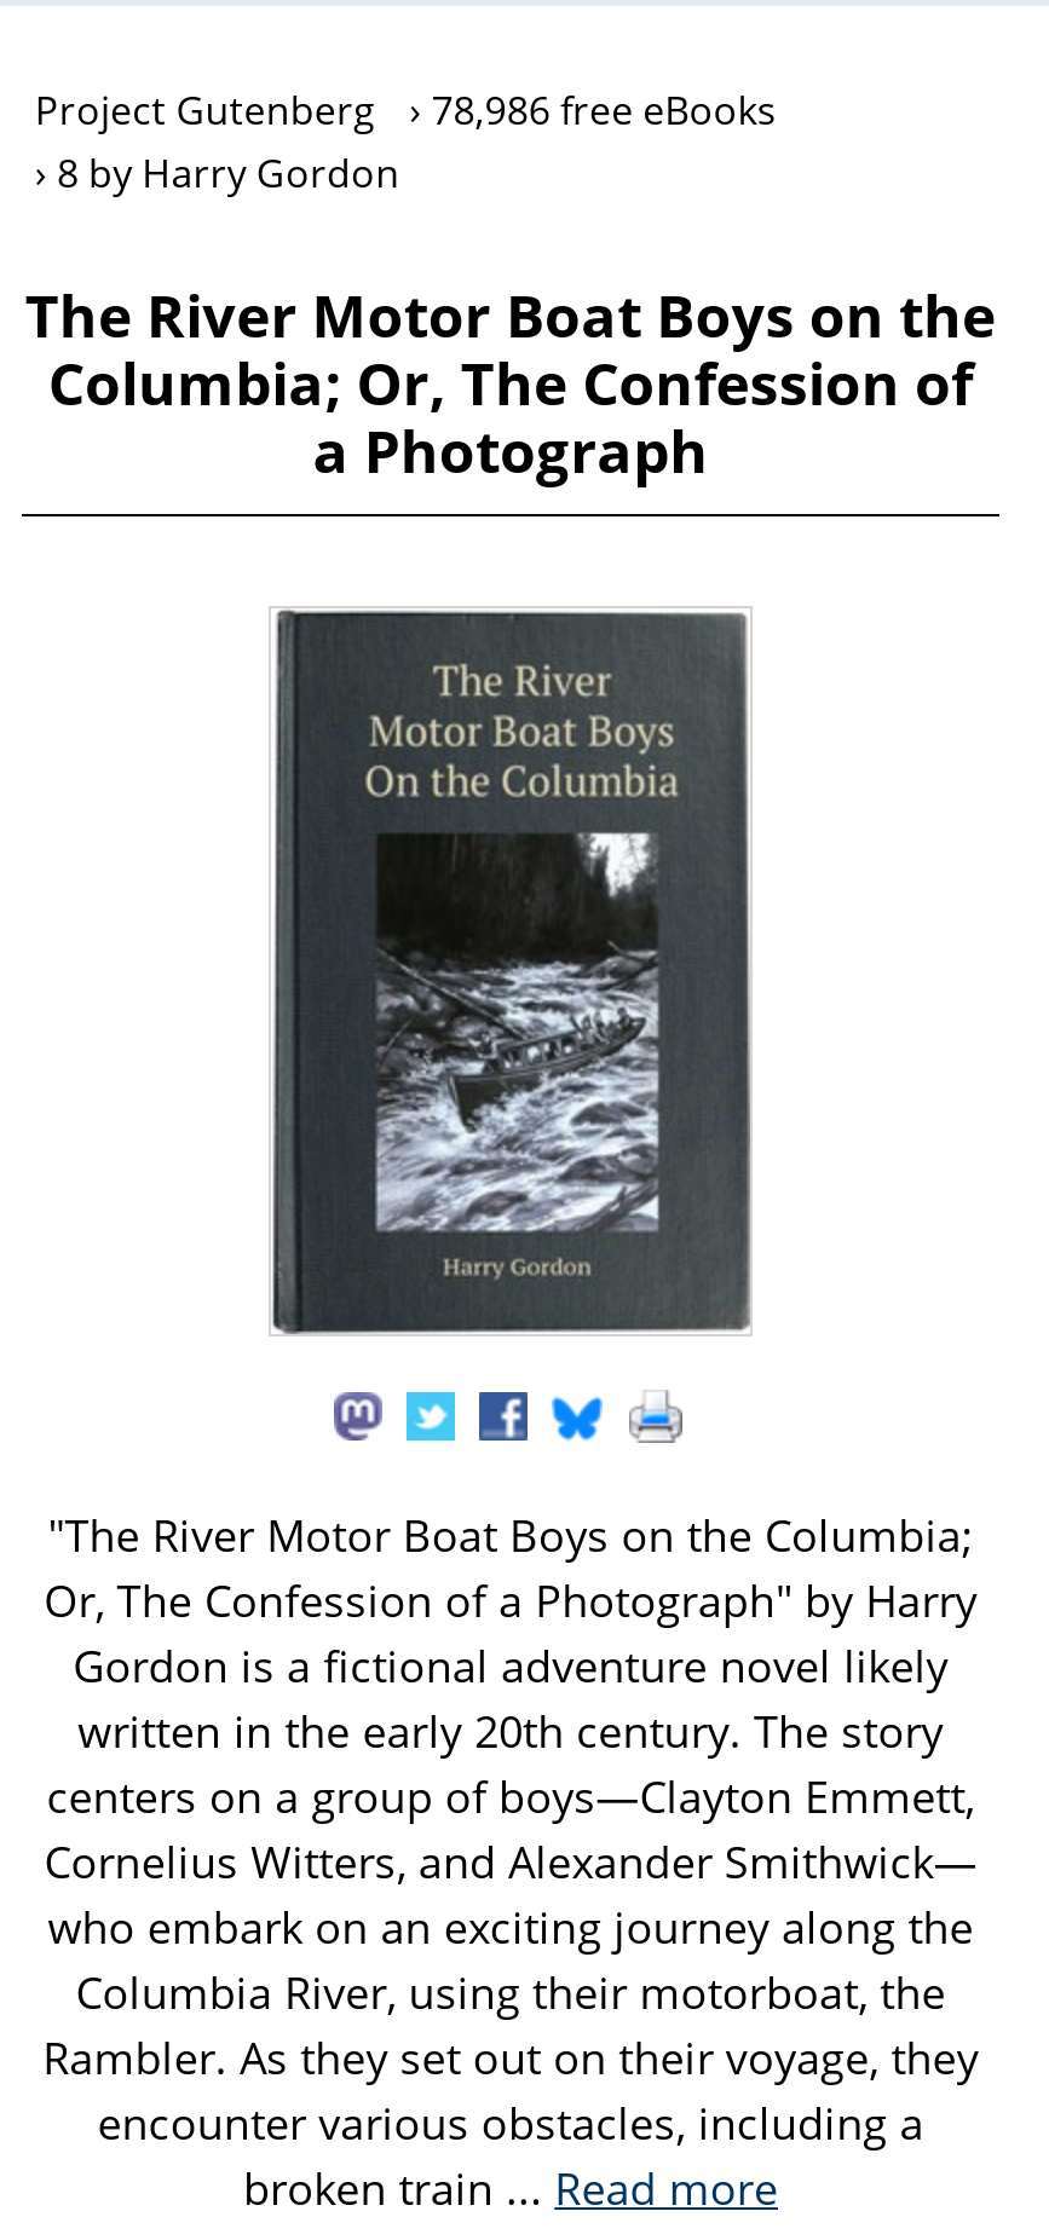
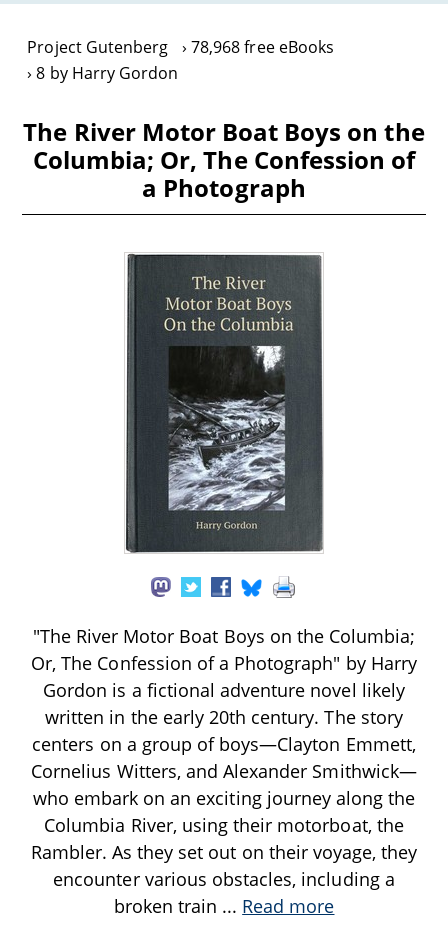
[35,83,777,137] Project Gutenberg 78,986 free eBooks -> [27,36,334,58] Project Gutenberg 78,968 free eBooks

